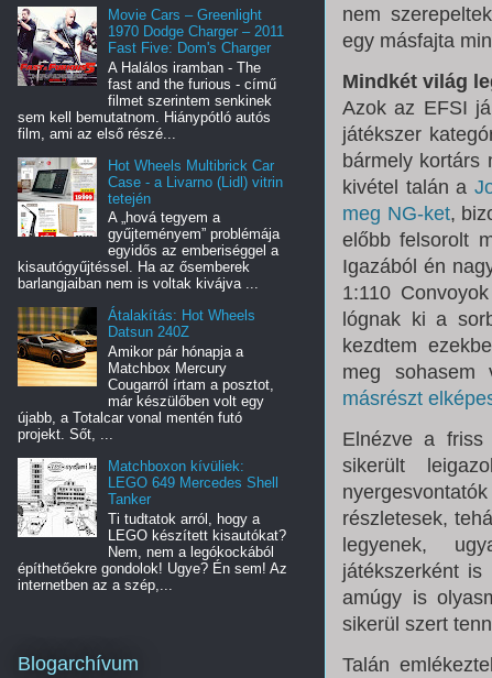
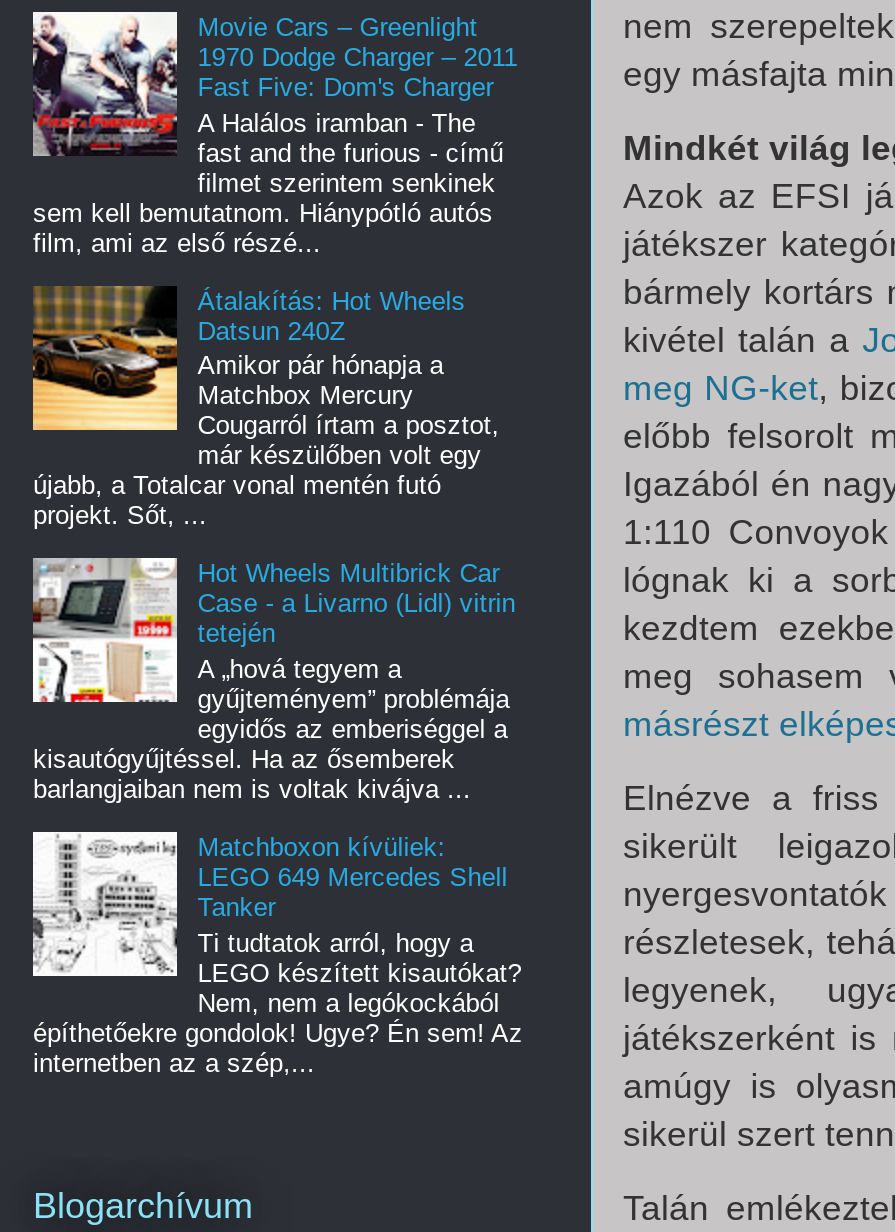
moved [15,155,283,292] -> [29,556,515,804]: [image] | Hot Wheels Multibrick Car | Case - a Livarno (Lidl) vitrin | ... | kisautógyűjtéssel. Ha az ősemberek | barlangjaiban nem is voltak kivájva ...
moved [17,306,274,442] -> [31,284,499,531]: [image] | Átalakítás: Hot Wheels | Datsun 240Z | ... | újabb, a Totalcar vonal mentén futó | projekt. Sőt, ...

